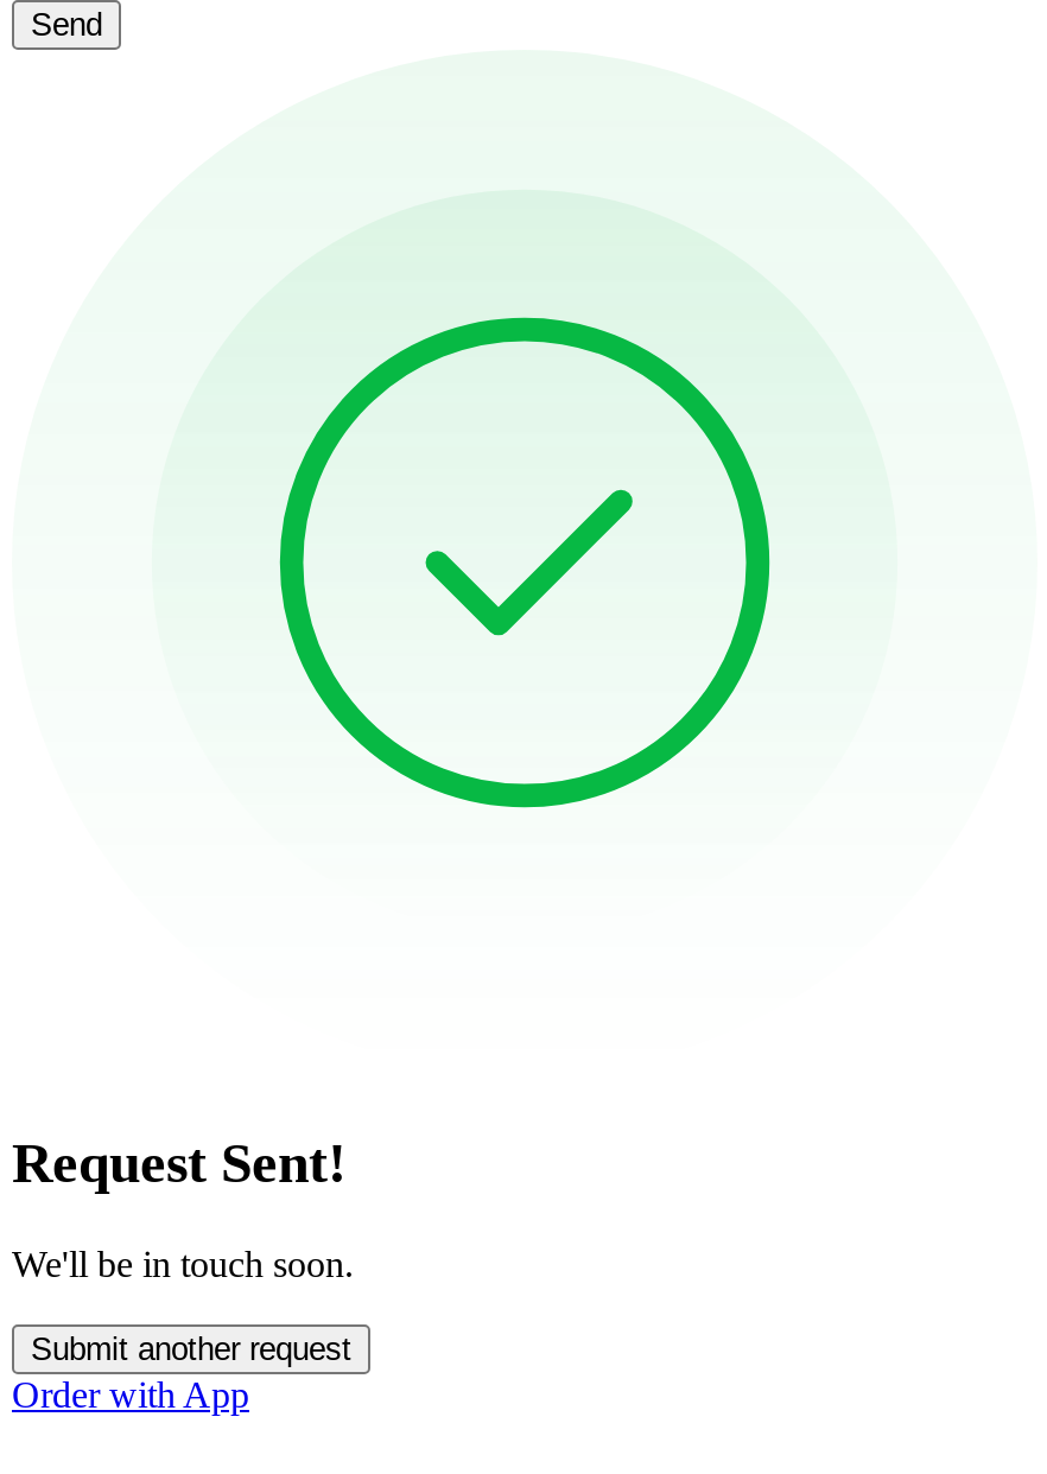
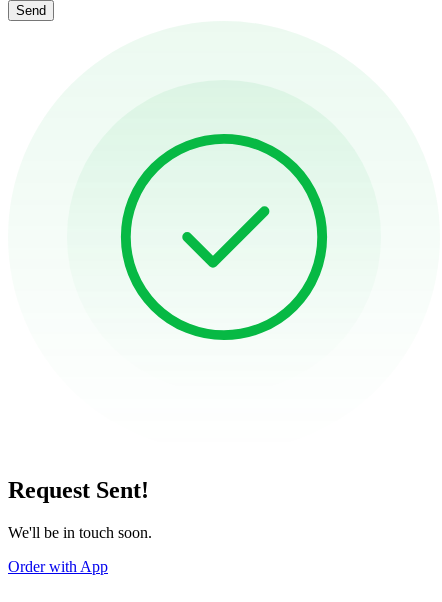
[31,1331,351,1366] Submit another request -> none

